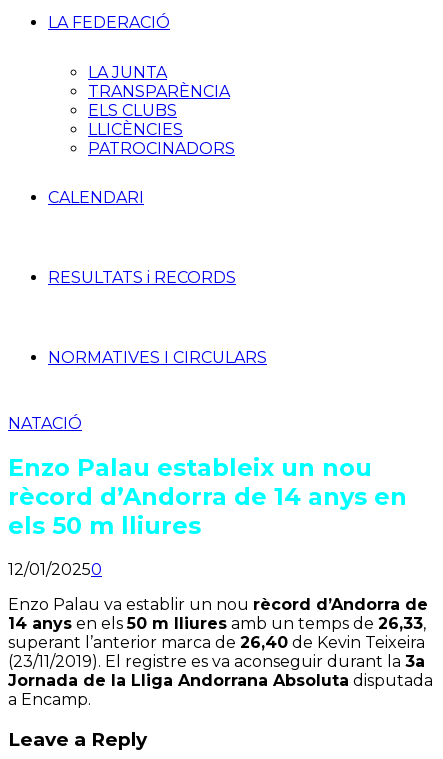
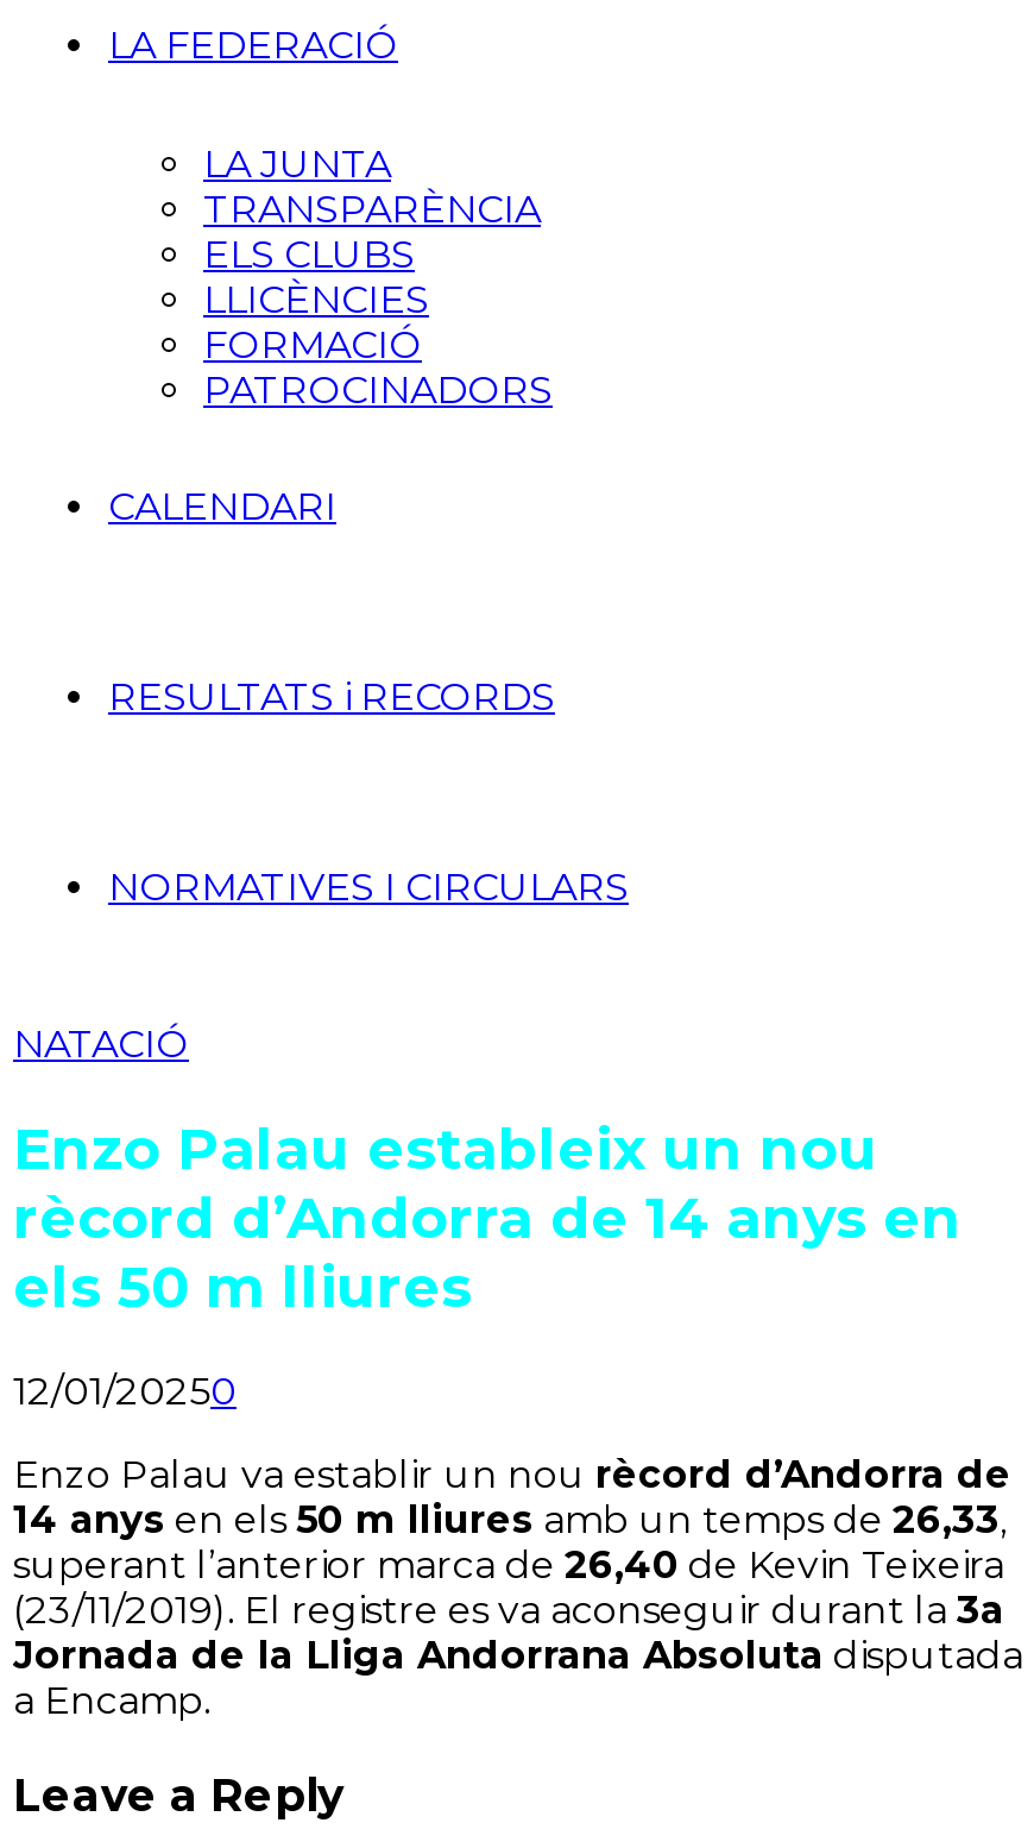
none -> [203,322,422,367] FORMACIÓ

